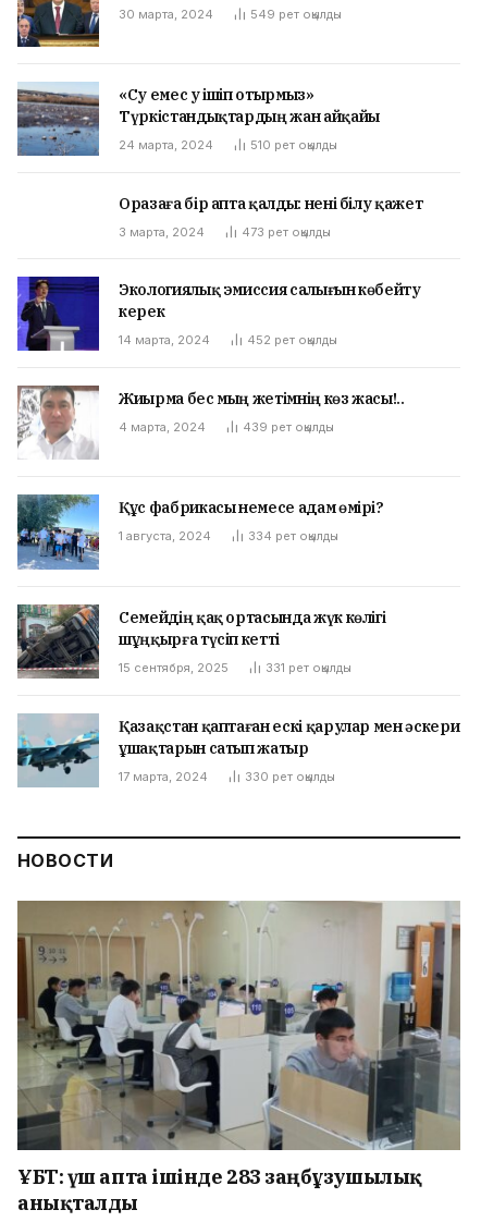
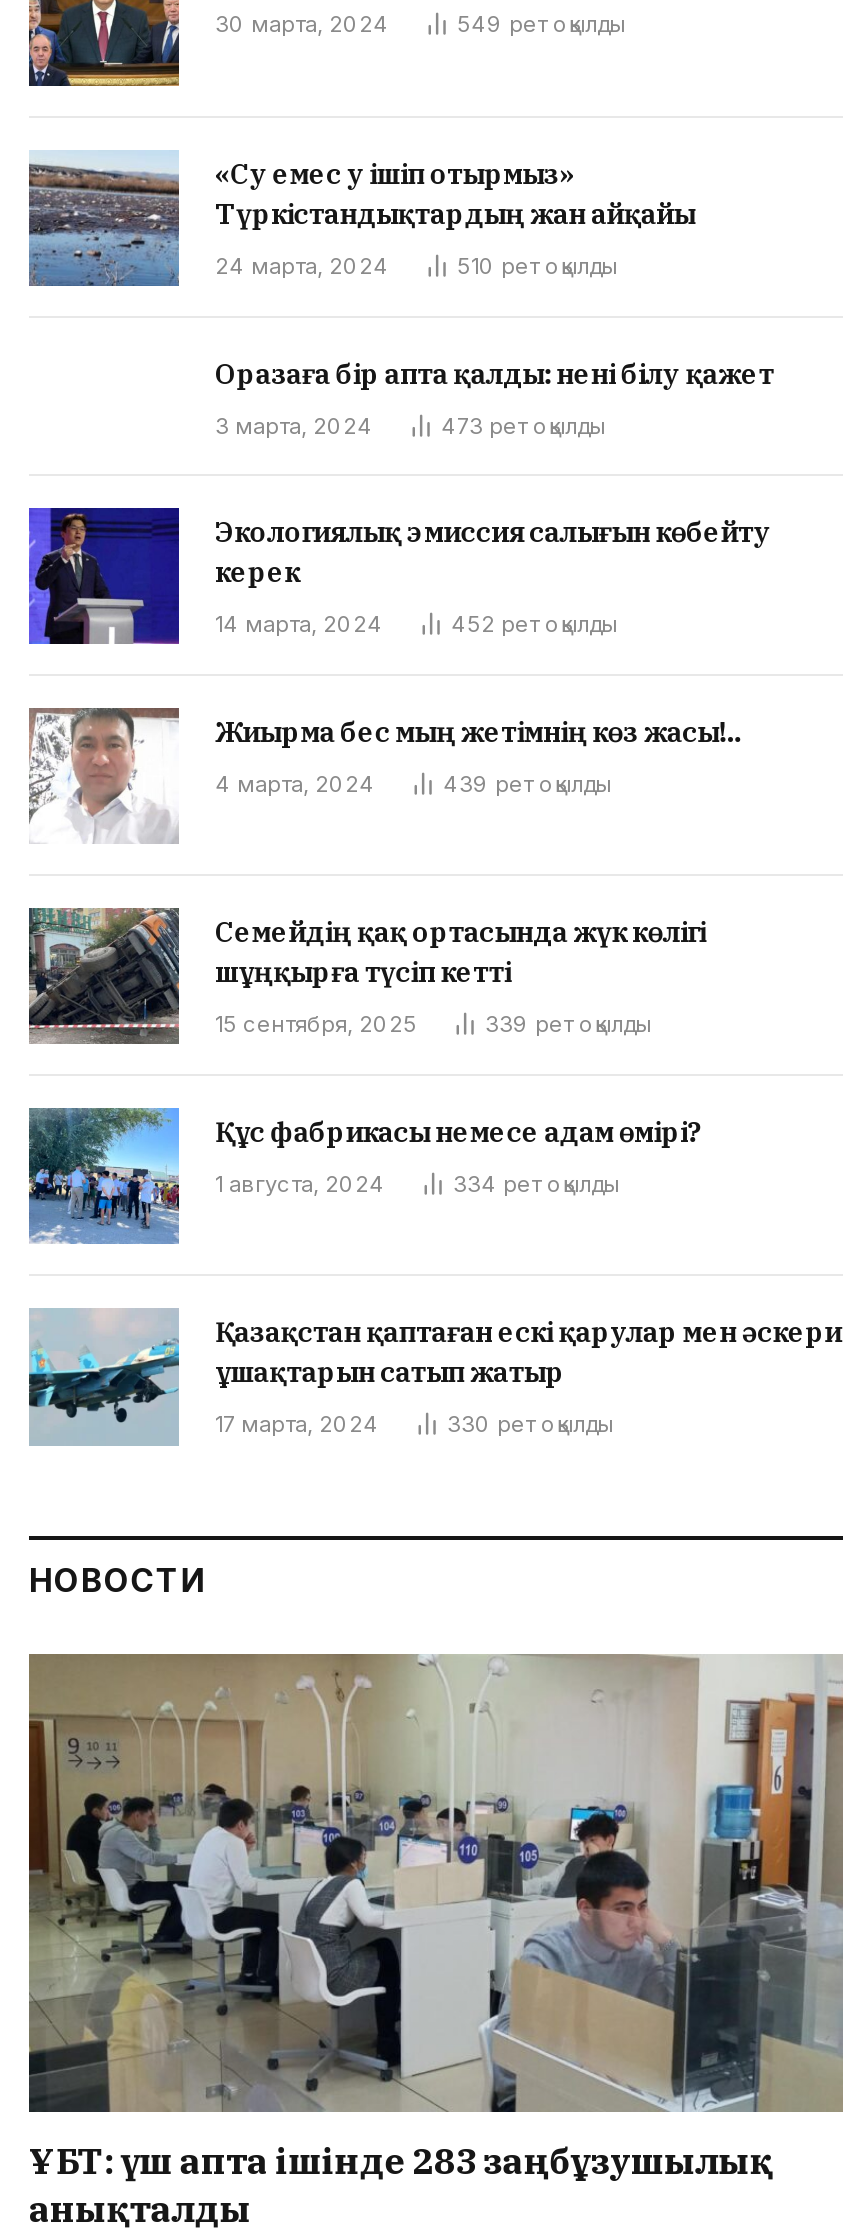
none -> [485,1011,651,1039] 339 рет оқылды
moved [15,492,384,571] -> [25,1104,703,1248]: [image] | Құс фабрикасы немесе адам өмірі? | 1 августа, 2024 | 334 рет оқылды
moved [17,604,386,679] -> [29,908,706,1046]: [image] | Семейдің қақ ортасында жүк көлігі | шұңқырға түсіп кетті | 15 сентября, 2025
[266,659,351,675] 331 рет оқылды -> none

